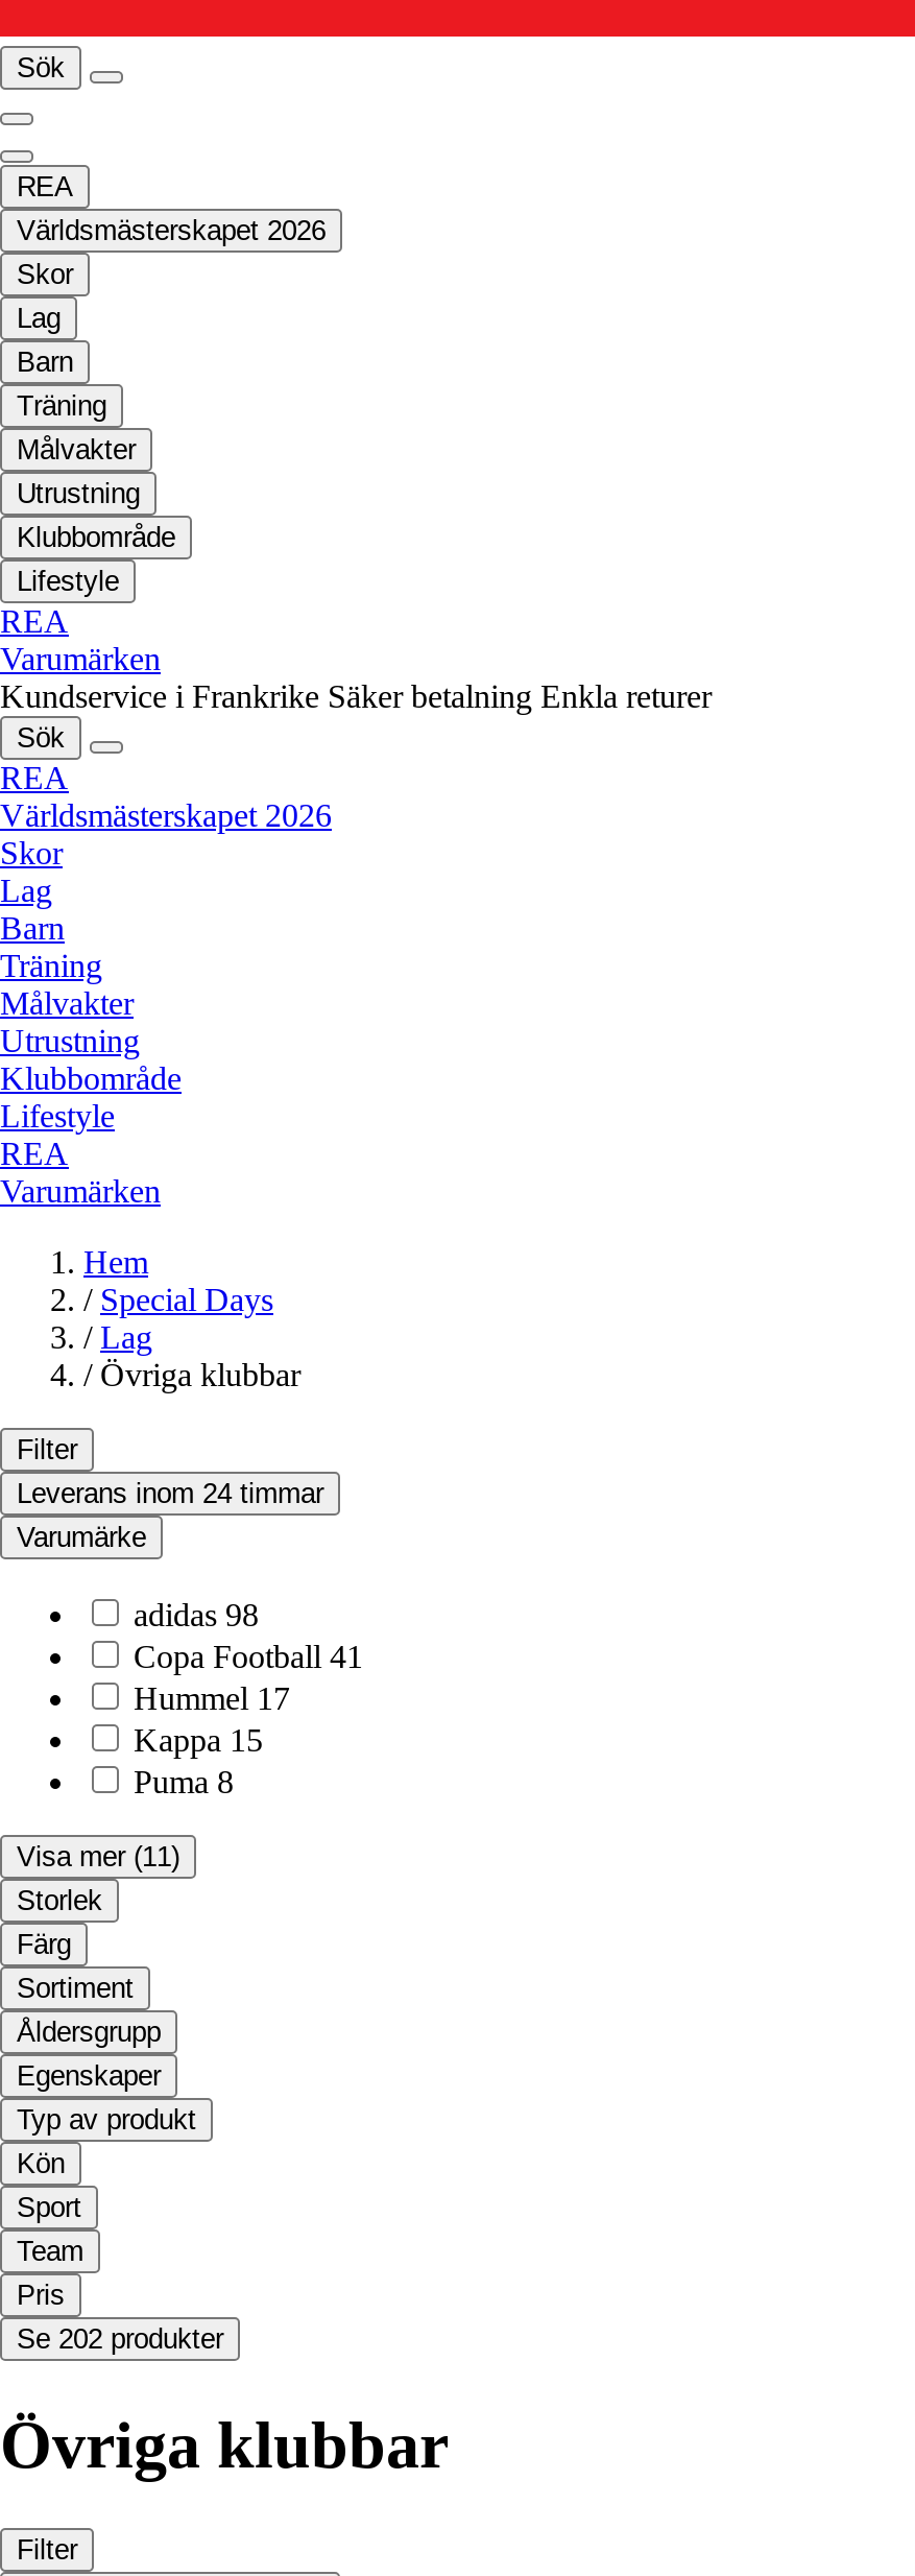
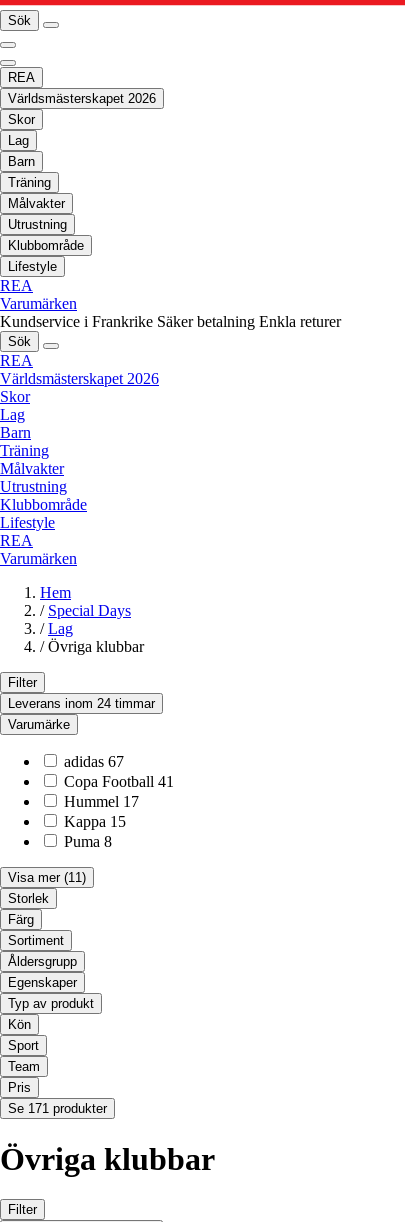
[134,1598,259,1633] adidas 98 -> [64,753,124,770] adidas 67
[17,2324,223,2356] Se 202 produkter -> [8,1101,107,1116] Se 171 produkter

